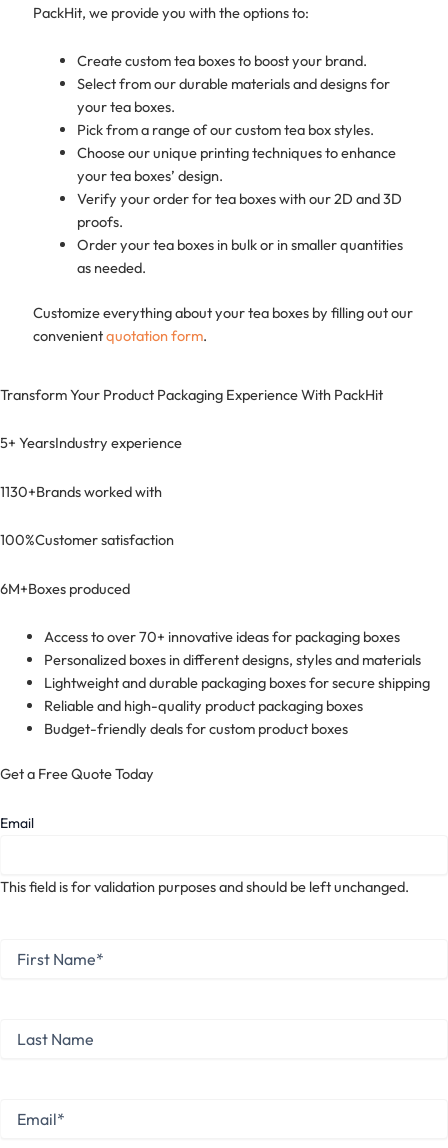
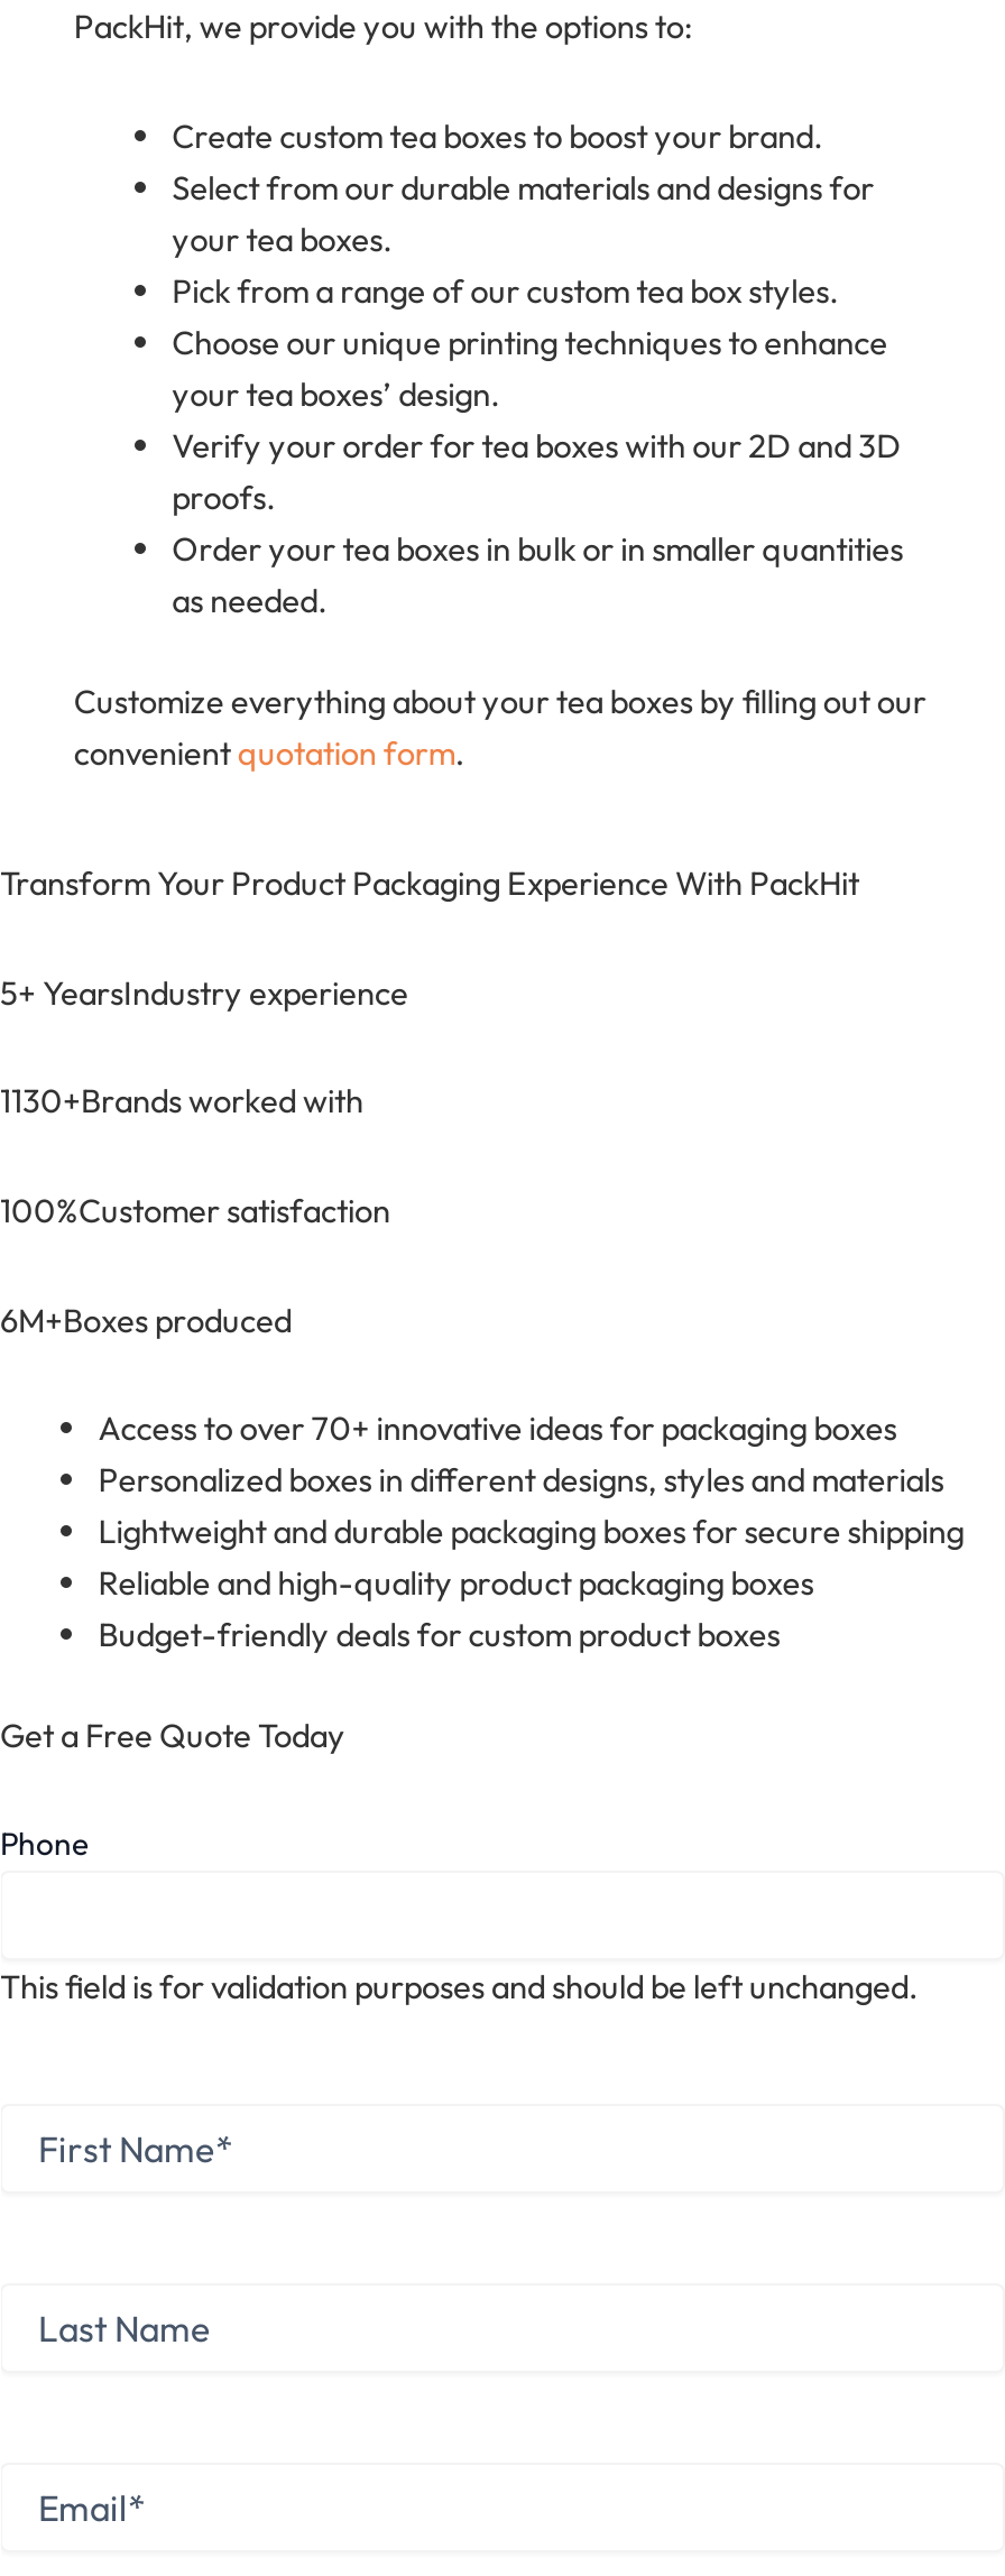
[0,814,34,832] Email -> [0,1825,90,1865] Phone

